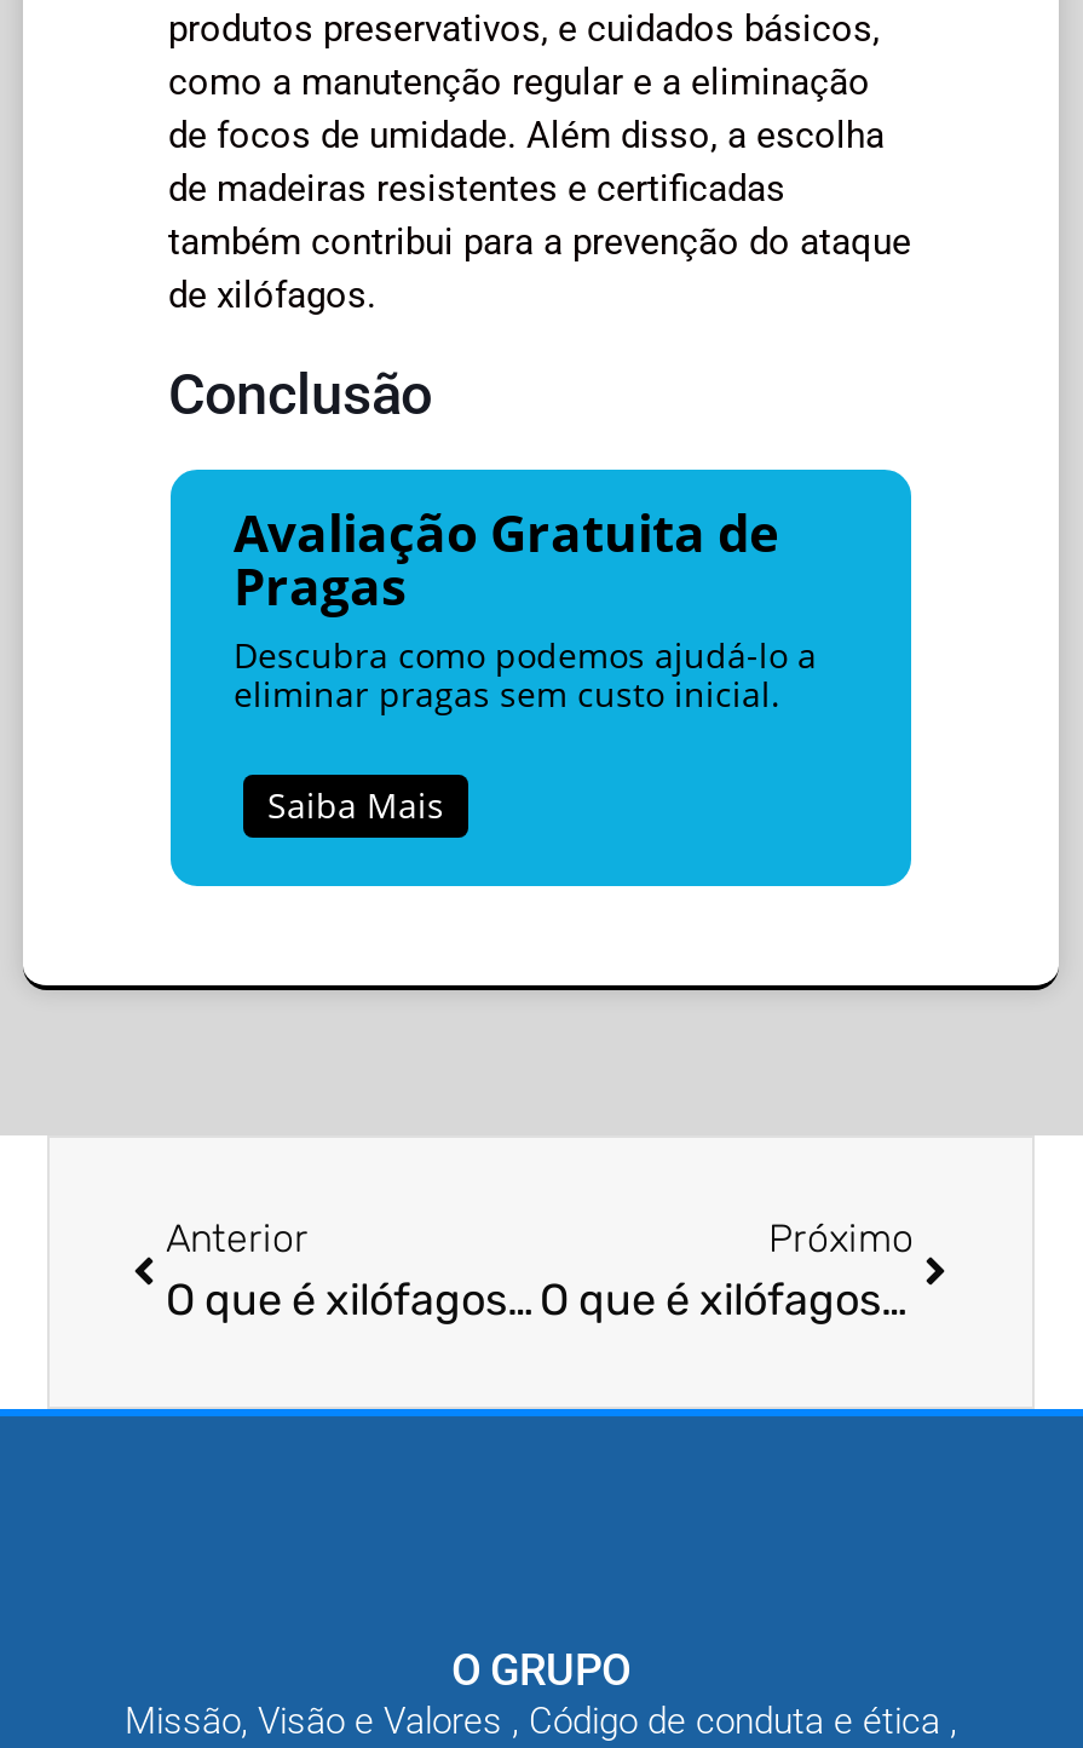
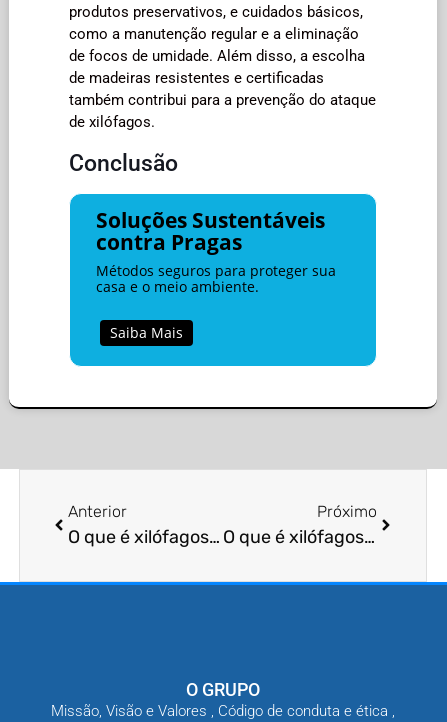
[234,498,817,716] Avaliação Gratuita de | Pragas | Descubra como podemos ajudá-lo a | eliminar pragas sem custo inicial. -> [96,206,336,296] Soluções Sustentáveis | contra Pragas | Métodos seguros para proteger sua | casa e o meio ambiente.

